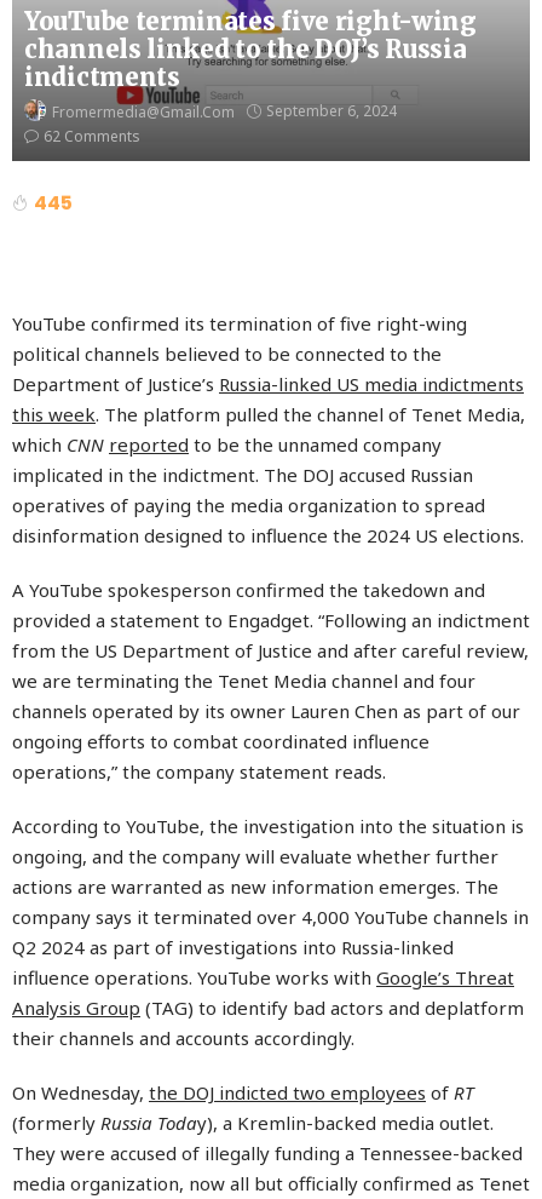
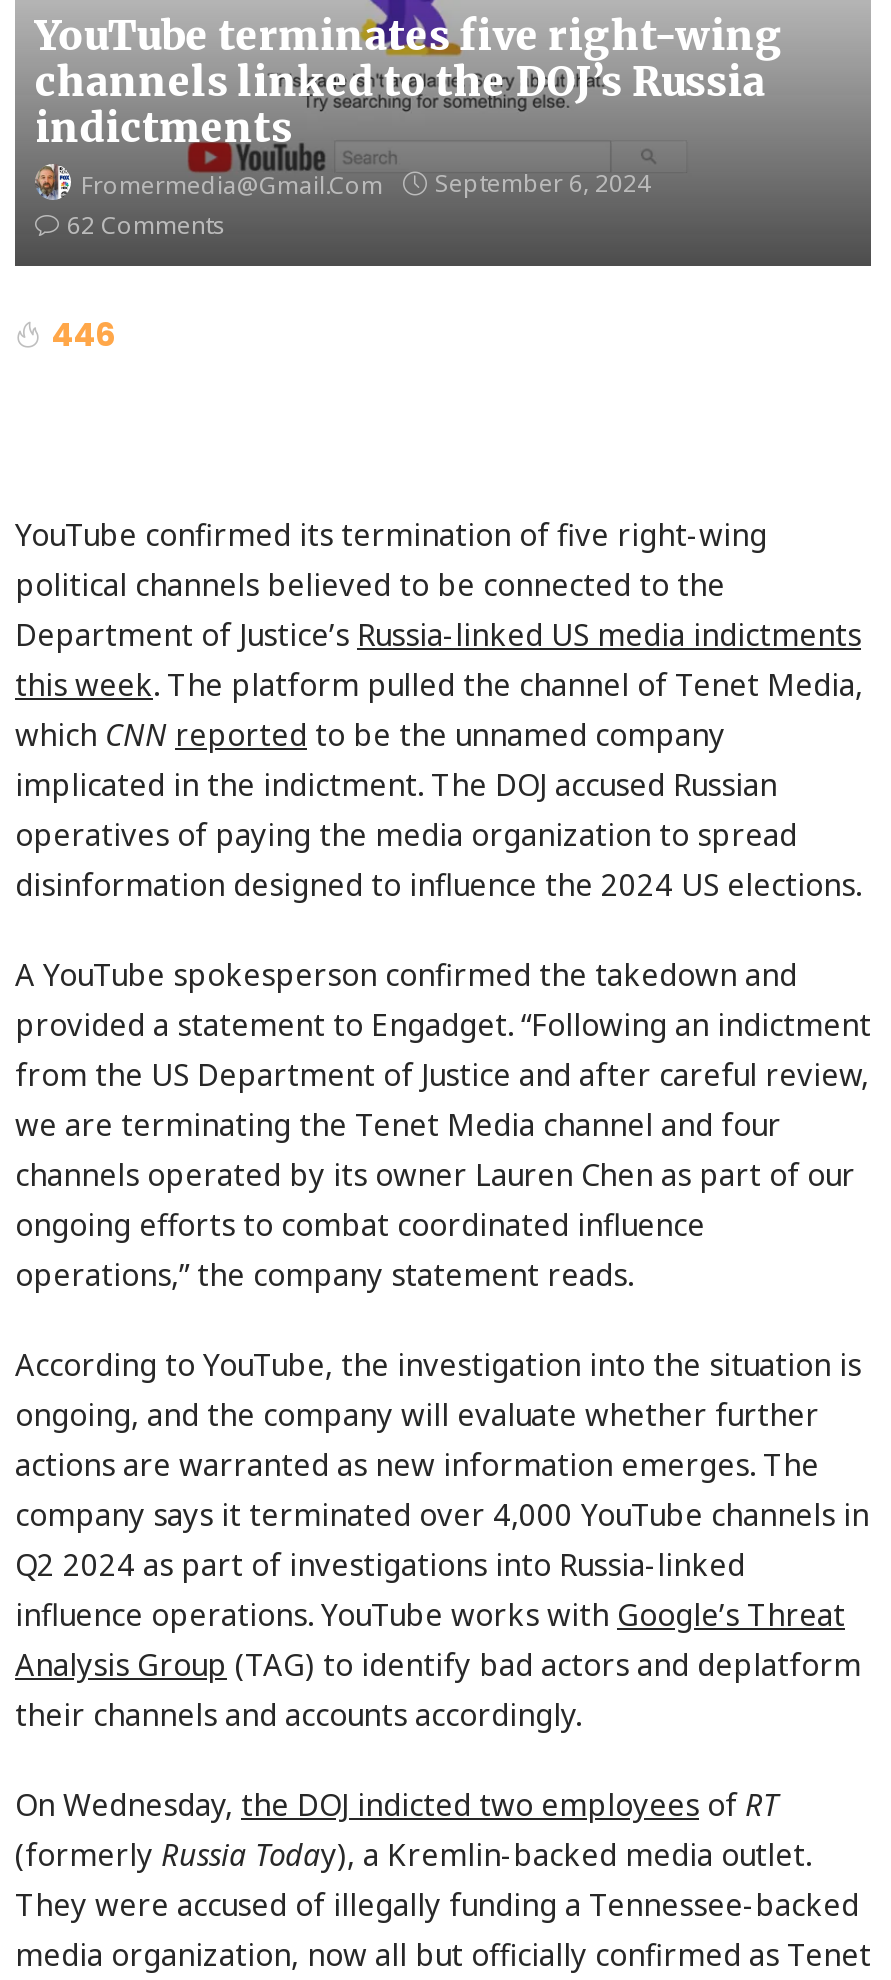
[34,189,73,217] 445 -> [51,312,117,358] 446

